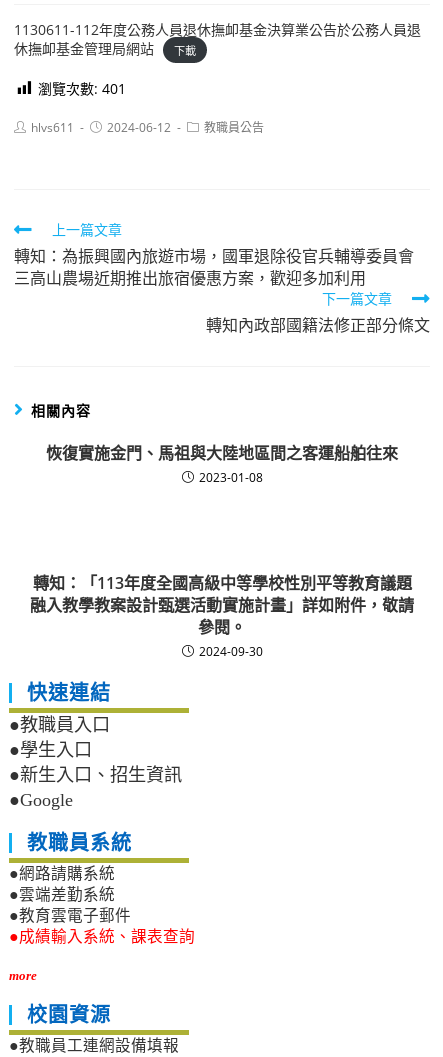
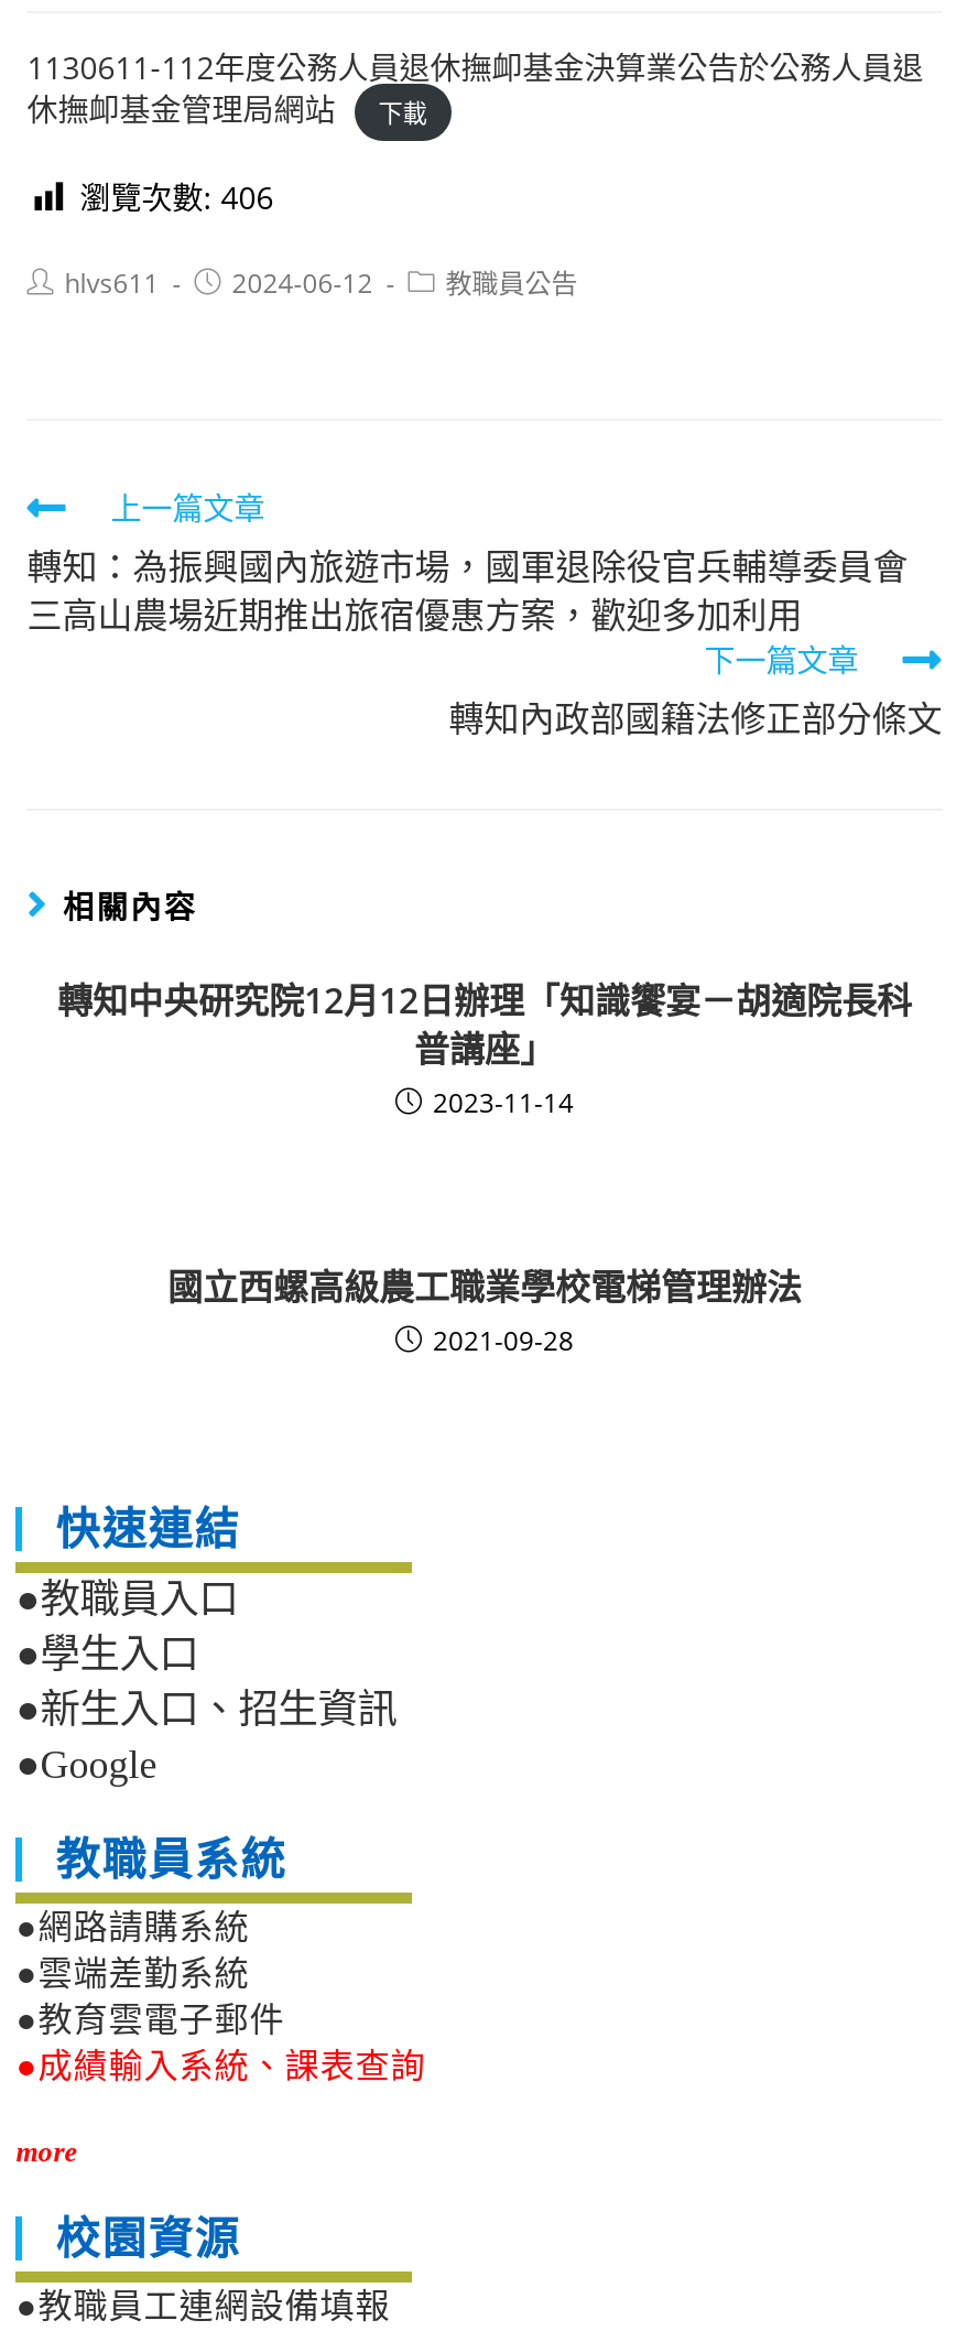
[38,79,126,98] 瀏覽次數: 401 -> [80,176,274,218] 瀏覽次數: 406
[46,442,398,486] 恢復實施金門、馬祖與大陸地區間之客運船舶往來 | 2023-01-08 -> [57,977,912,1122] 轉知中央研究院12月12日辦理「知識饗宴－胡適院長科 | 普講座」 | 2023-11-14
[30,572,414,660] 轉知：「113年度全國高級中等學校性別平等教育議題 | 融入教學教案設計甄選活動實施計畫」詳如附件，敬請 | 參閱。 | 2024-09-30 -> [167,1263,802,1360] 國立西螺高級農工職業學校電梯管理辦法 | 2021-09-28

